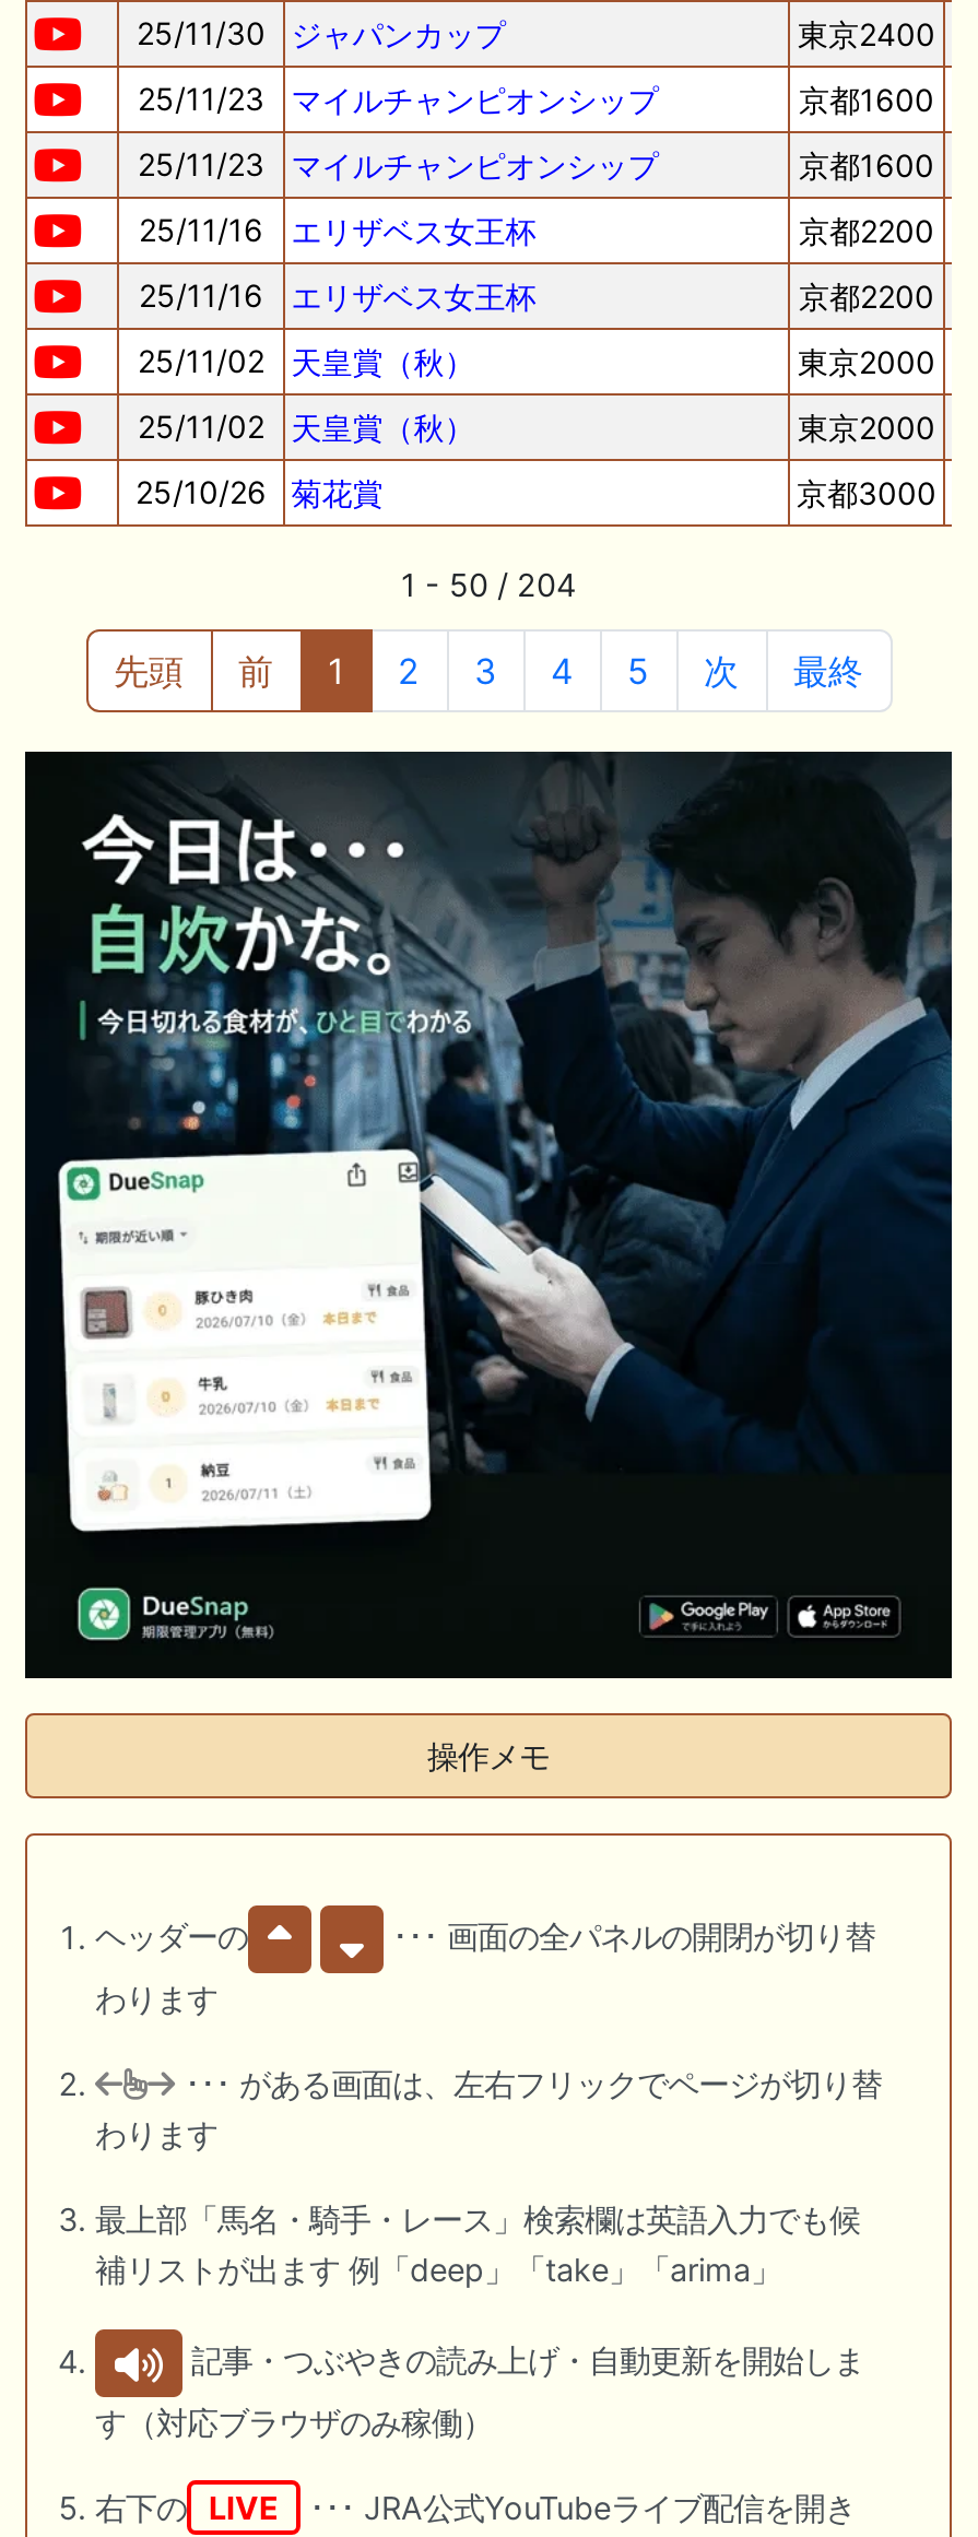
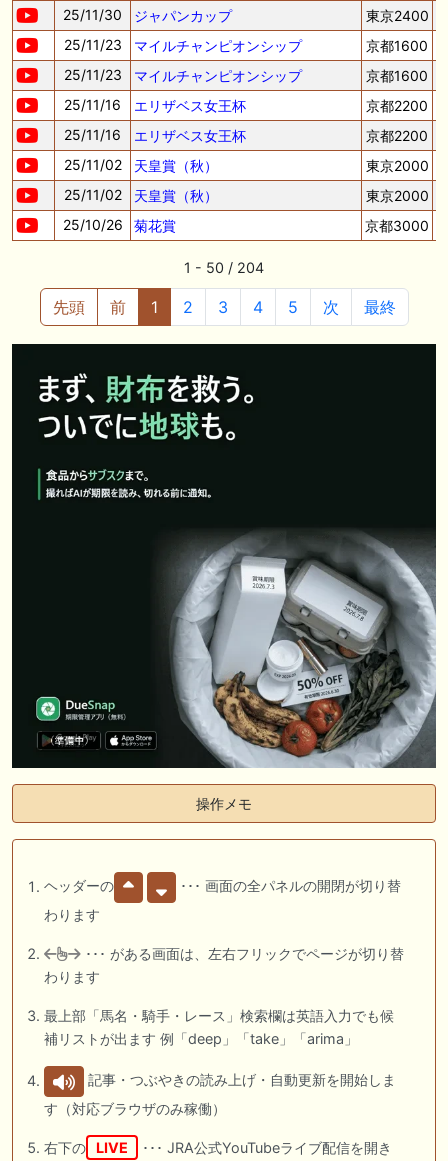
[56,754,954,1680] [image] -> [27,346,437,769] [image]

